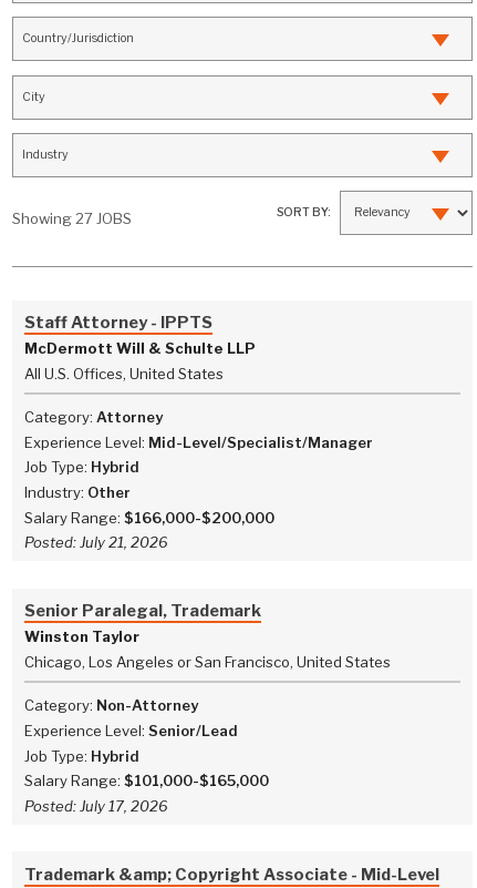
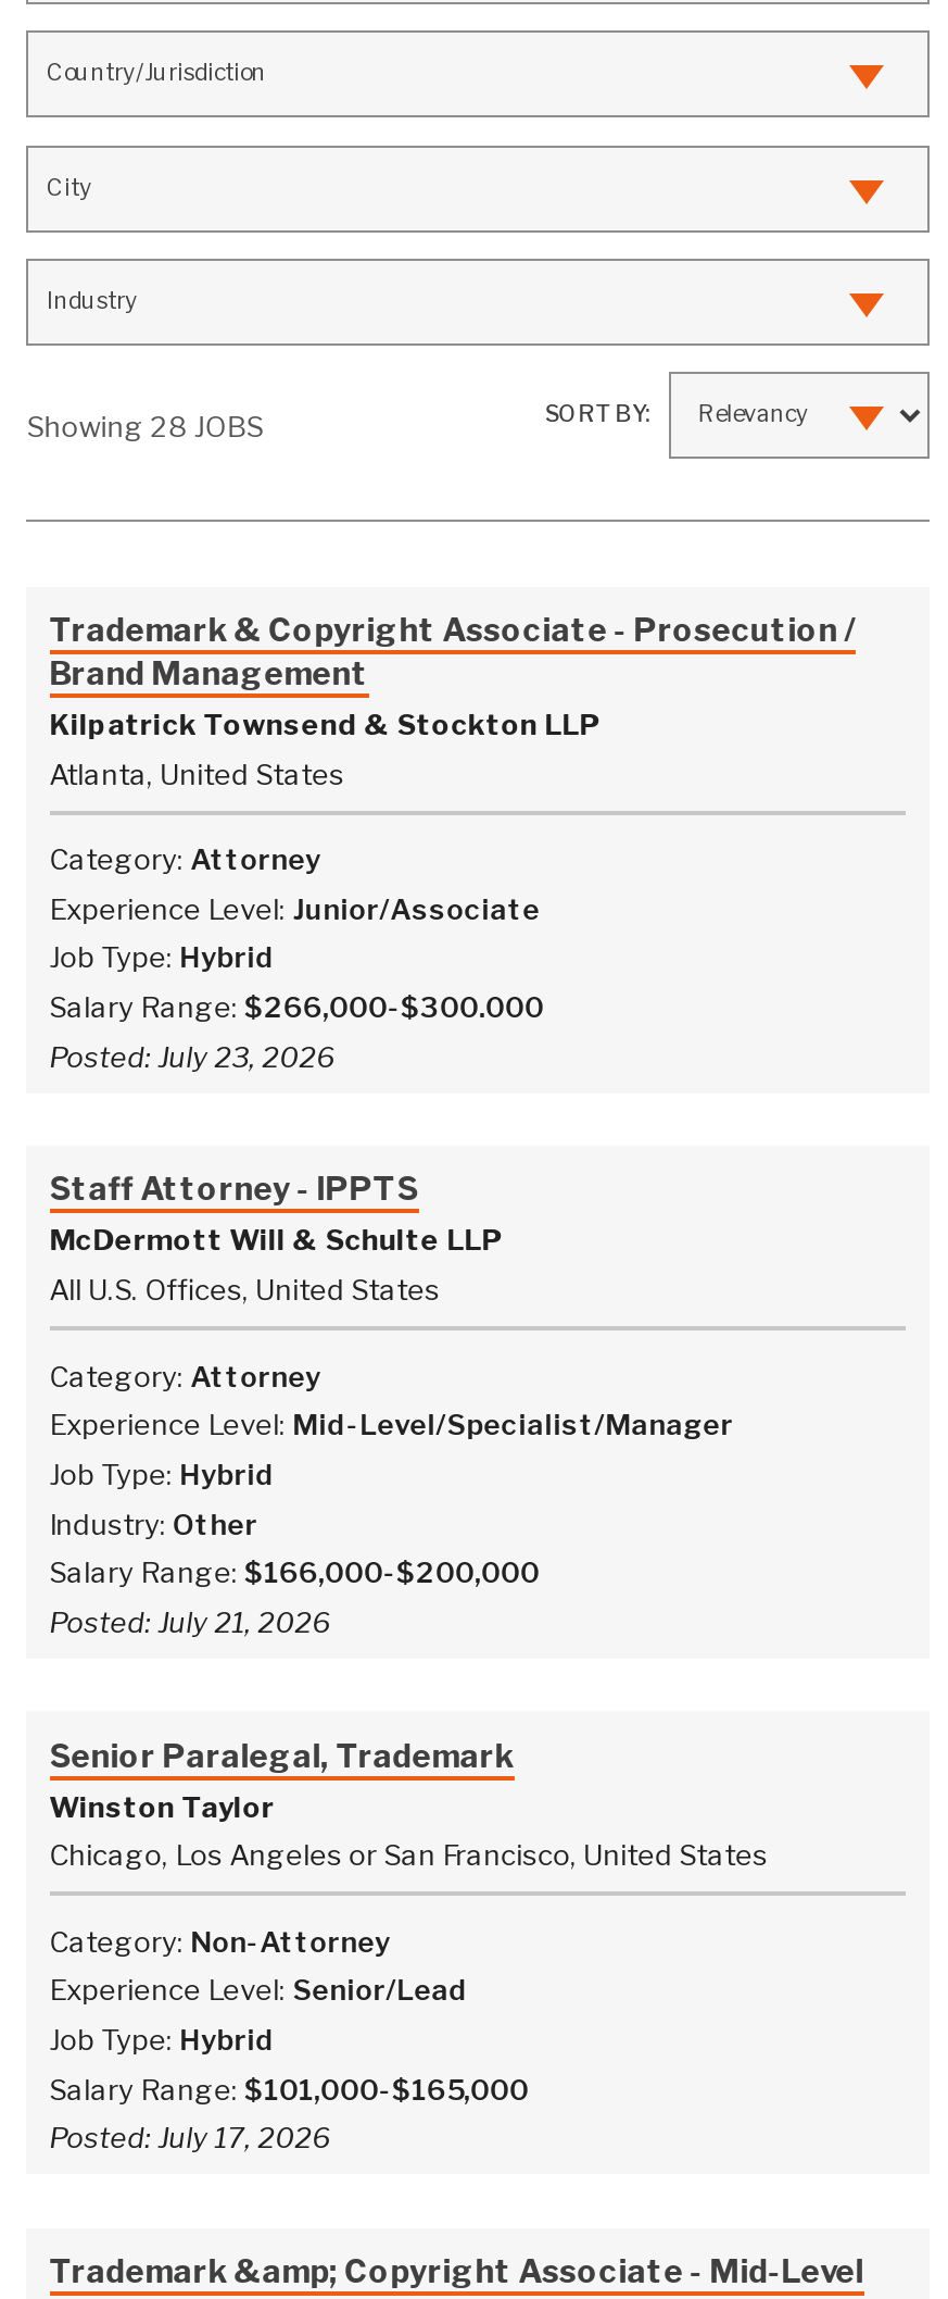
[12,210,132,227] Showing 27 JOBS -> [26,409,263,443] Showing 28 JOBS
none -> [49,611,855,1073] Trademark & Copyright Associate - Prosecution / | Brand Management | Kilpatrick Townsend & Stockton LLP | Atlanta, United States | Category: Attorney | Experience Level: Junior/Associate | Job Type: Hybrid | Salary Range: $266,000-$300.000 | Posted: July 23, 2026

